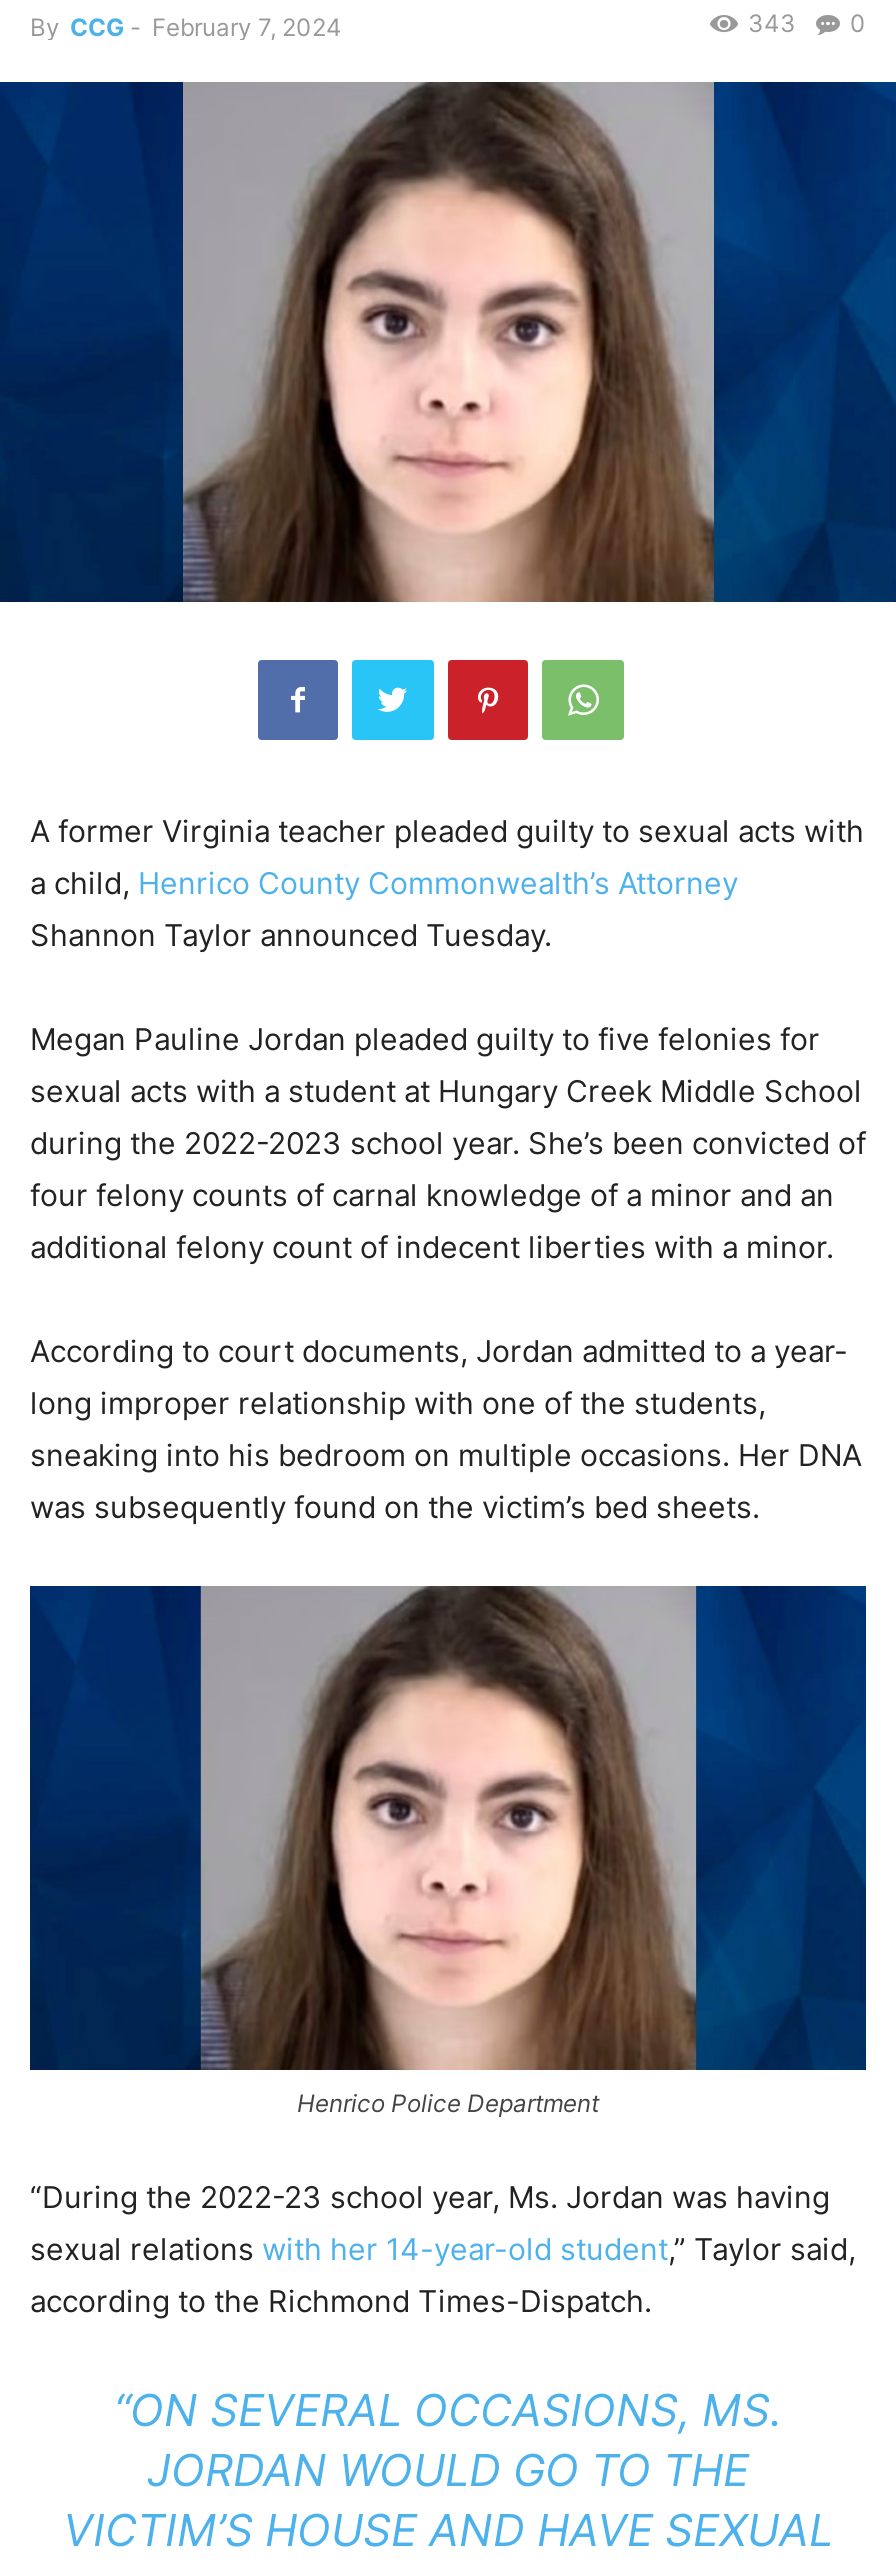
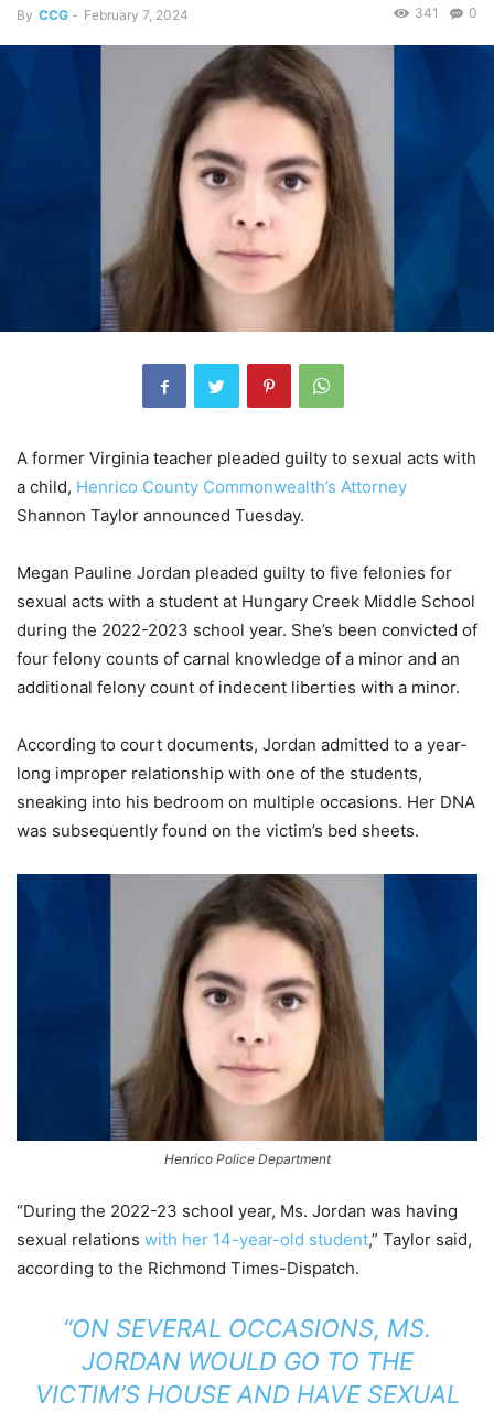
[748,8,866,38] 343 0 -> [415,4,477,21] 341 0

